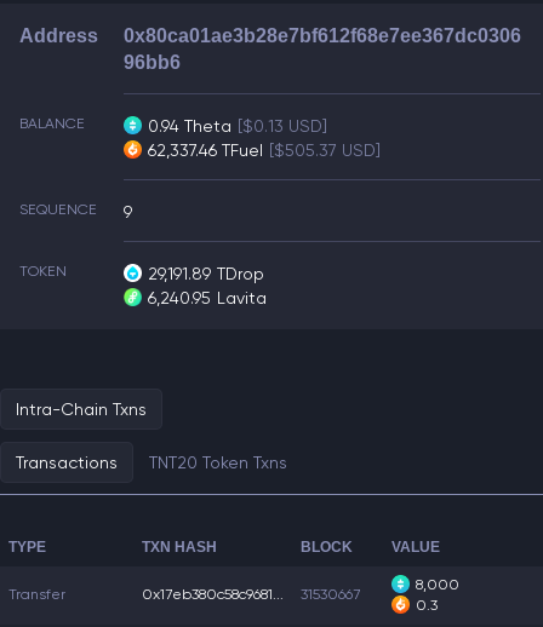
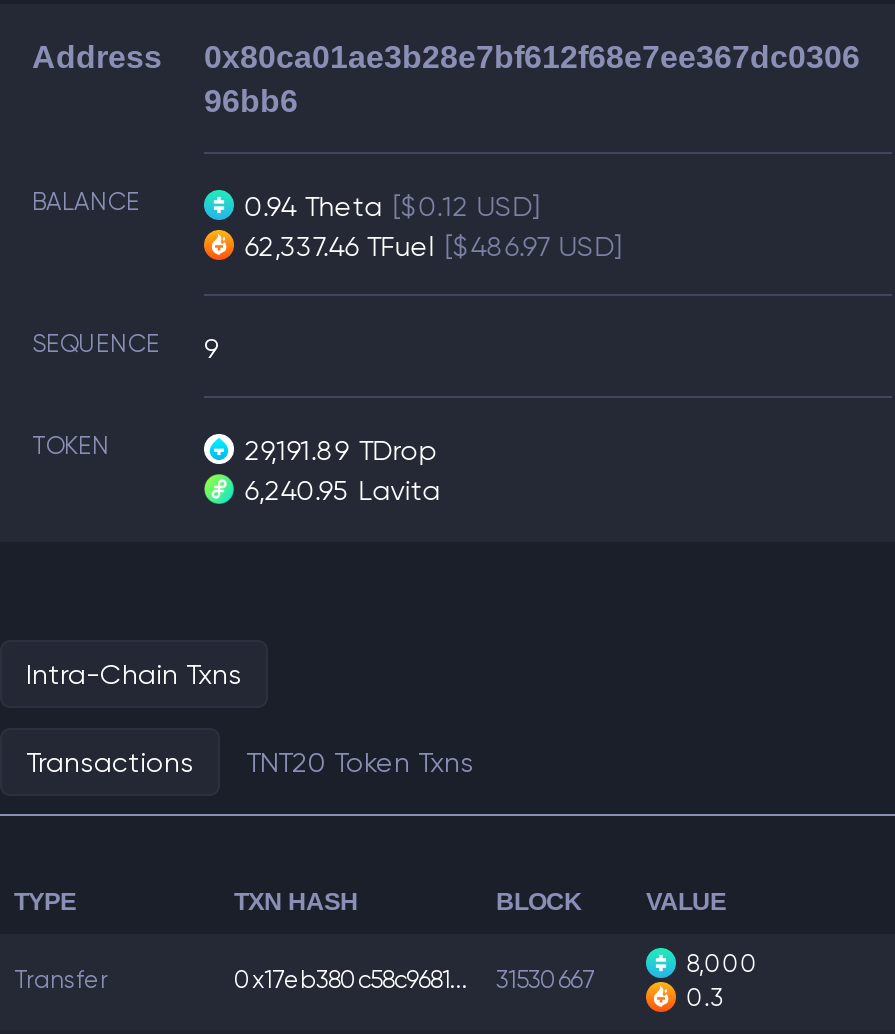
[148,116,327,136] 0.94 Theta [$0.13 USD] -> [244,190,540,222] 0.94 Theta [$0.12 USD]
[148,140,381,160] 62,337.46 TFuel [$505.37 USD] -> [244,230,622,262] 62,337.46 TFuel [$486.97 USD]

